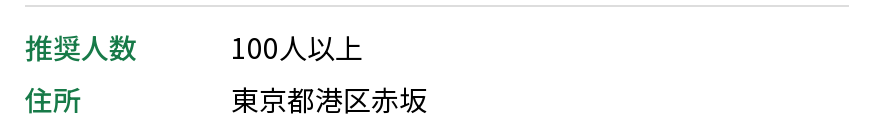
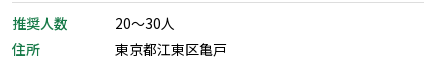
[231,26,363,66] 100人以上 -> [115,13,175,33] 20～30人
[231,78,427,118] 東京都港区赤坂 -> [115,39,227,59] 東京都江東区亀戸

